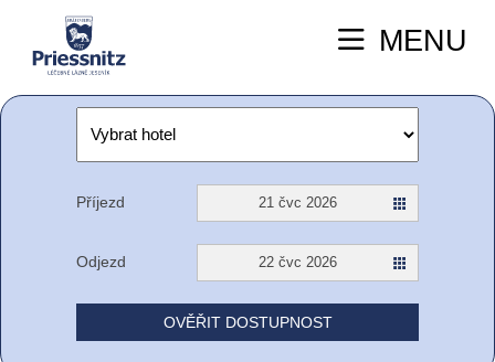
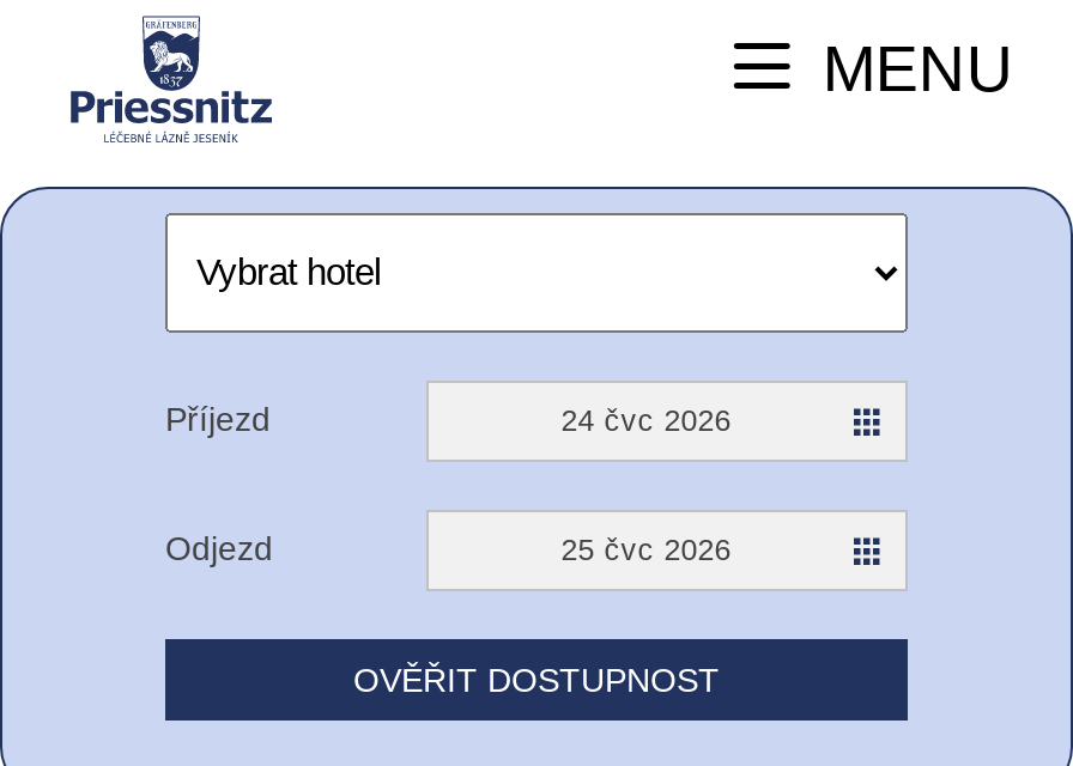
[259,195,337,210] 21 čvc 2026 -> [561,404,731,437] 24 čvc 2026
[259,255,337,270] 22 čvc 2026 -> [561,533,731,566] 25 čvc 2026

